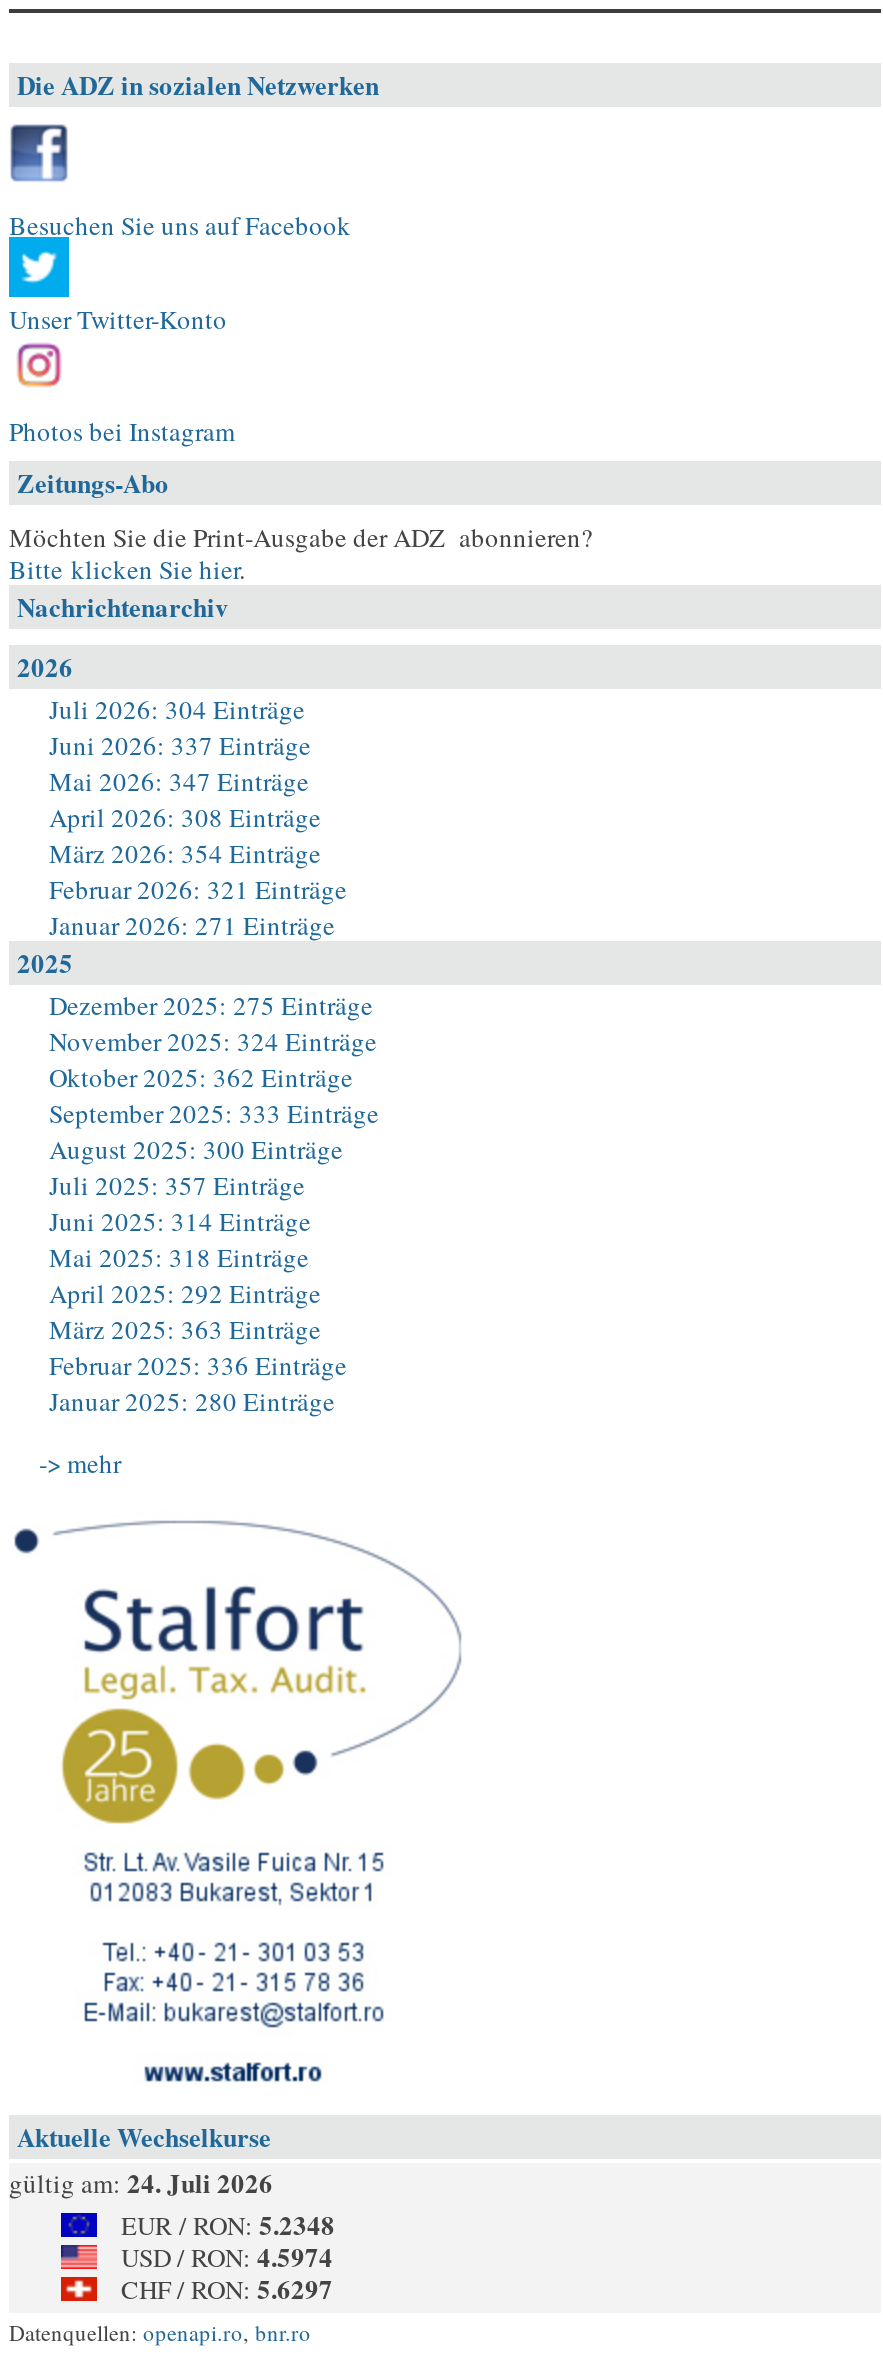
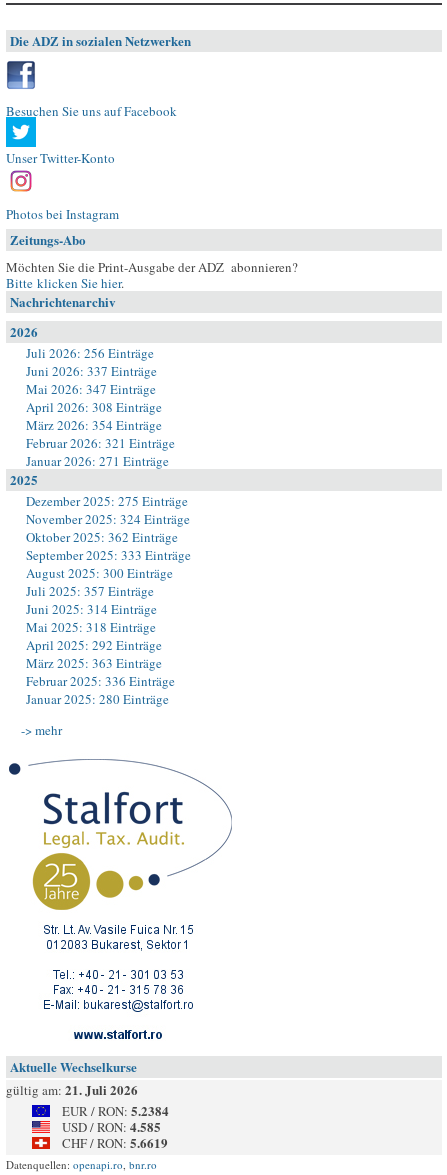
[49,691,305,727] Juli 2026: 304 Einträge -> [26,344,154,362] Juli 2026: 256 Einträge
[9,2163,273,2201] gültig am: 24. Juli 2026 -> [6,1080,138,1099] gültig am: 21. Juli 2026
[121,2205,335,2243] EUR / RON: 5.2348 -> [62,1101,169,1120] EUR / RON: 5.2384
[121,2237,333,2275] USD / RON: 4.5974 -> [62,1117,161,1136] USD / RON: 4.585
[121,2269,333,2307] CHF / RON: 5.6297 -> [62,1133,168,1152] CHF / RON: 5.6619

